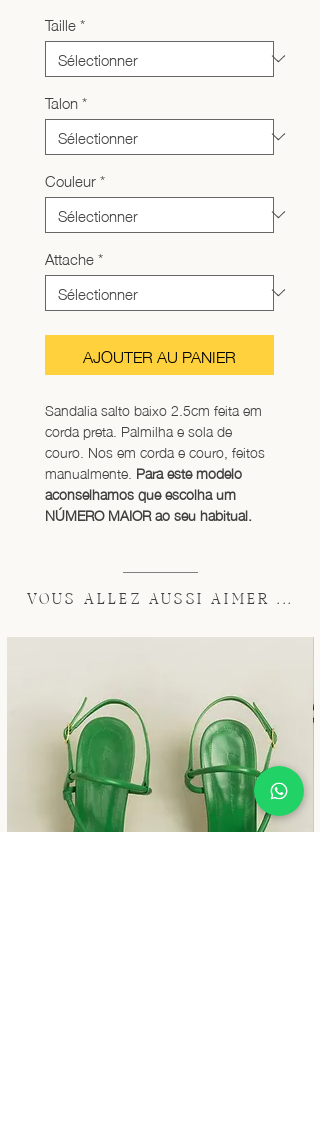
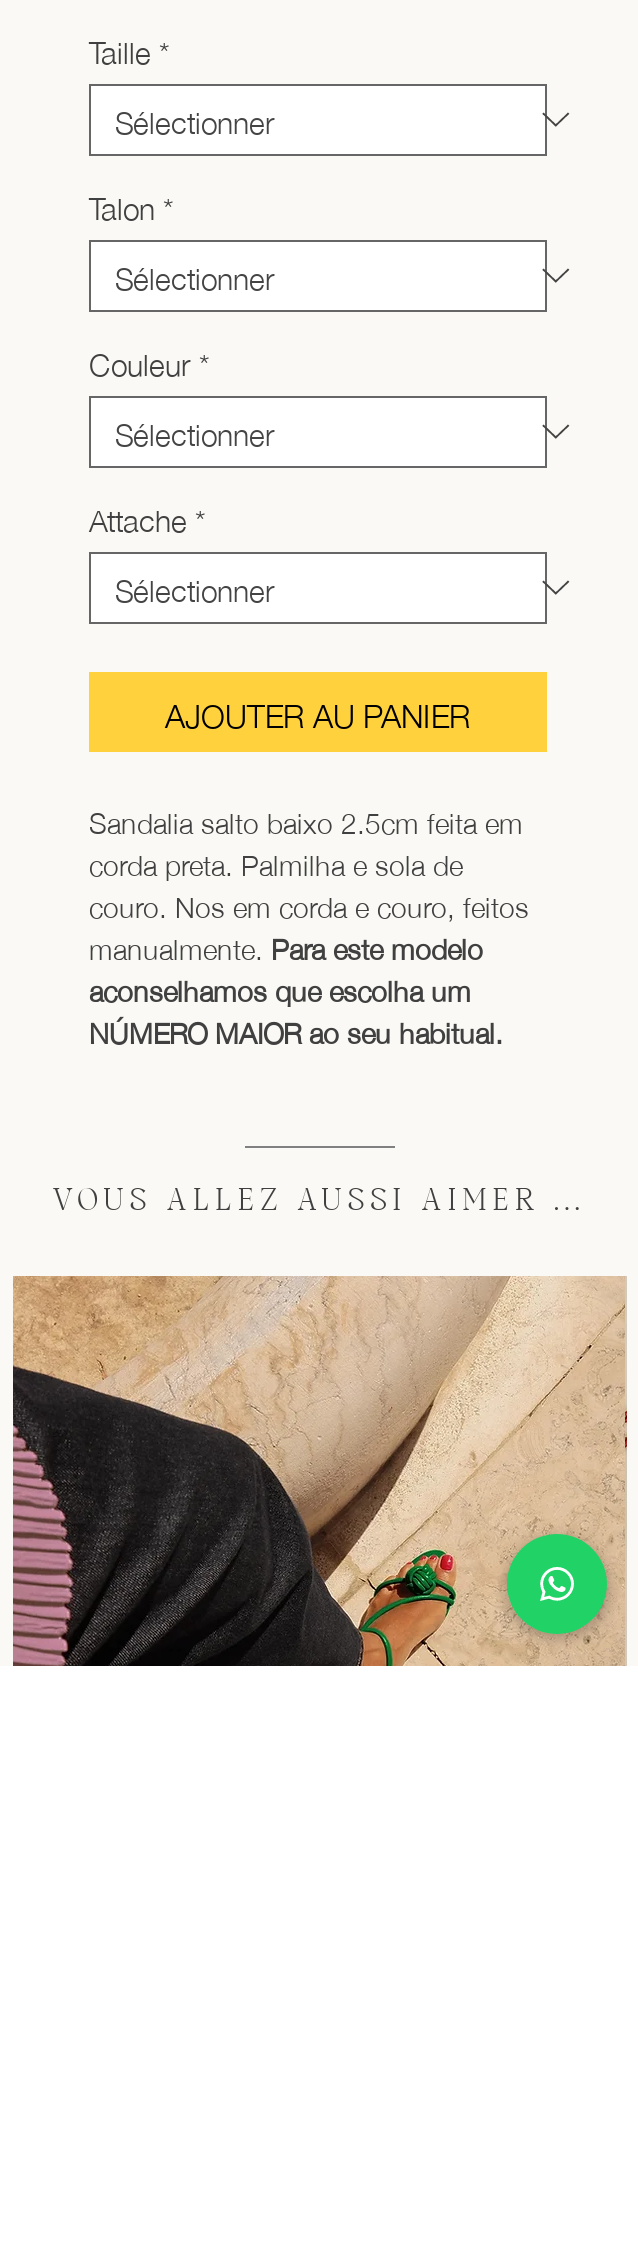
[7,637,313,833] [image] -> [11,1276,625,1668] [image]

